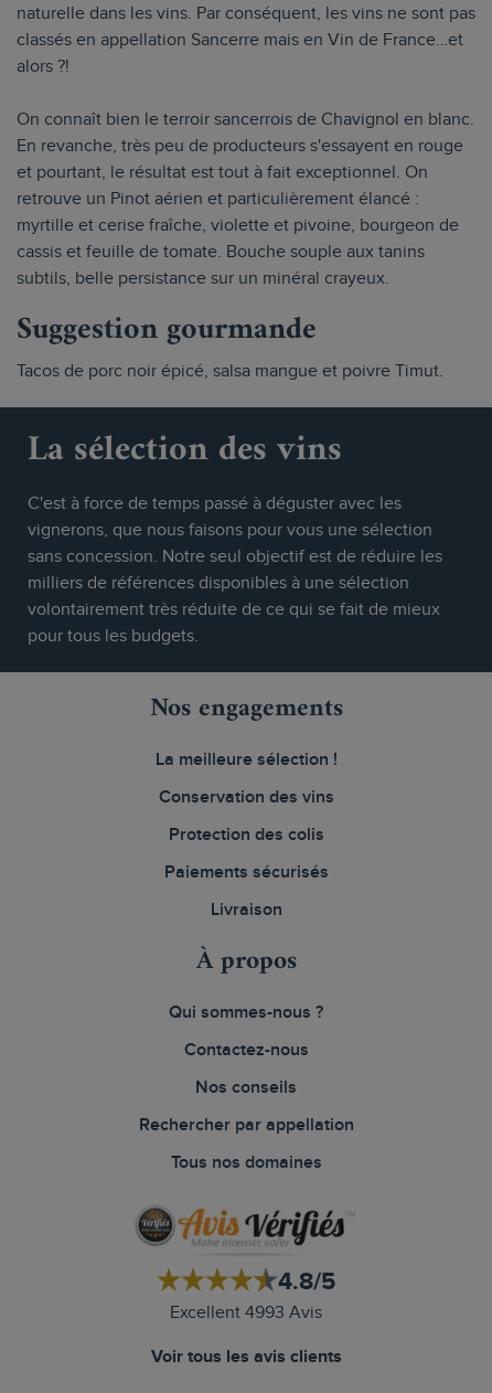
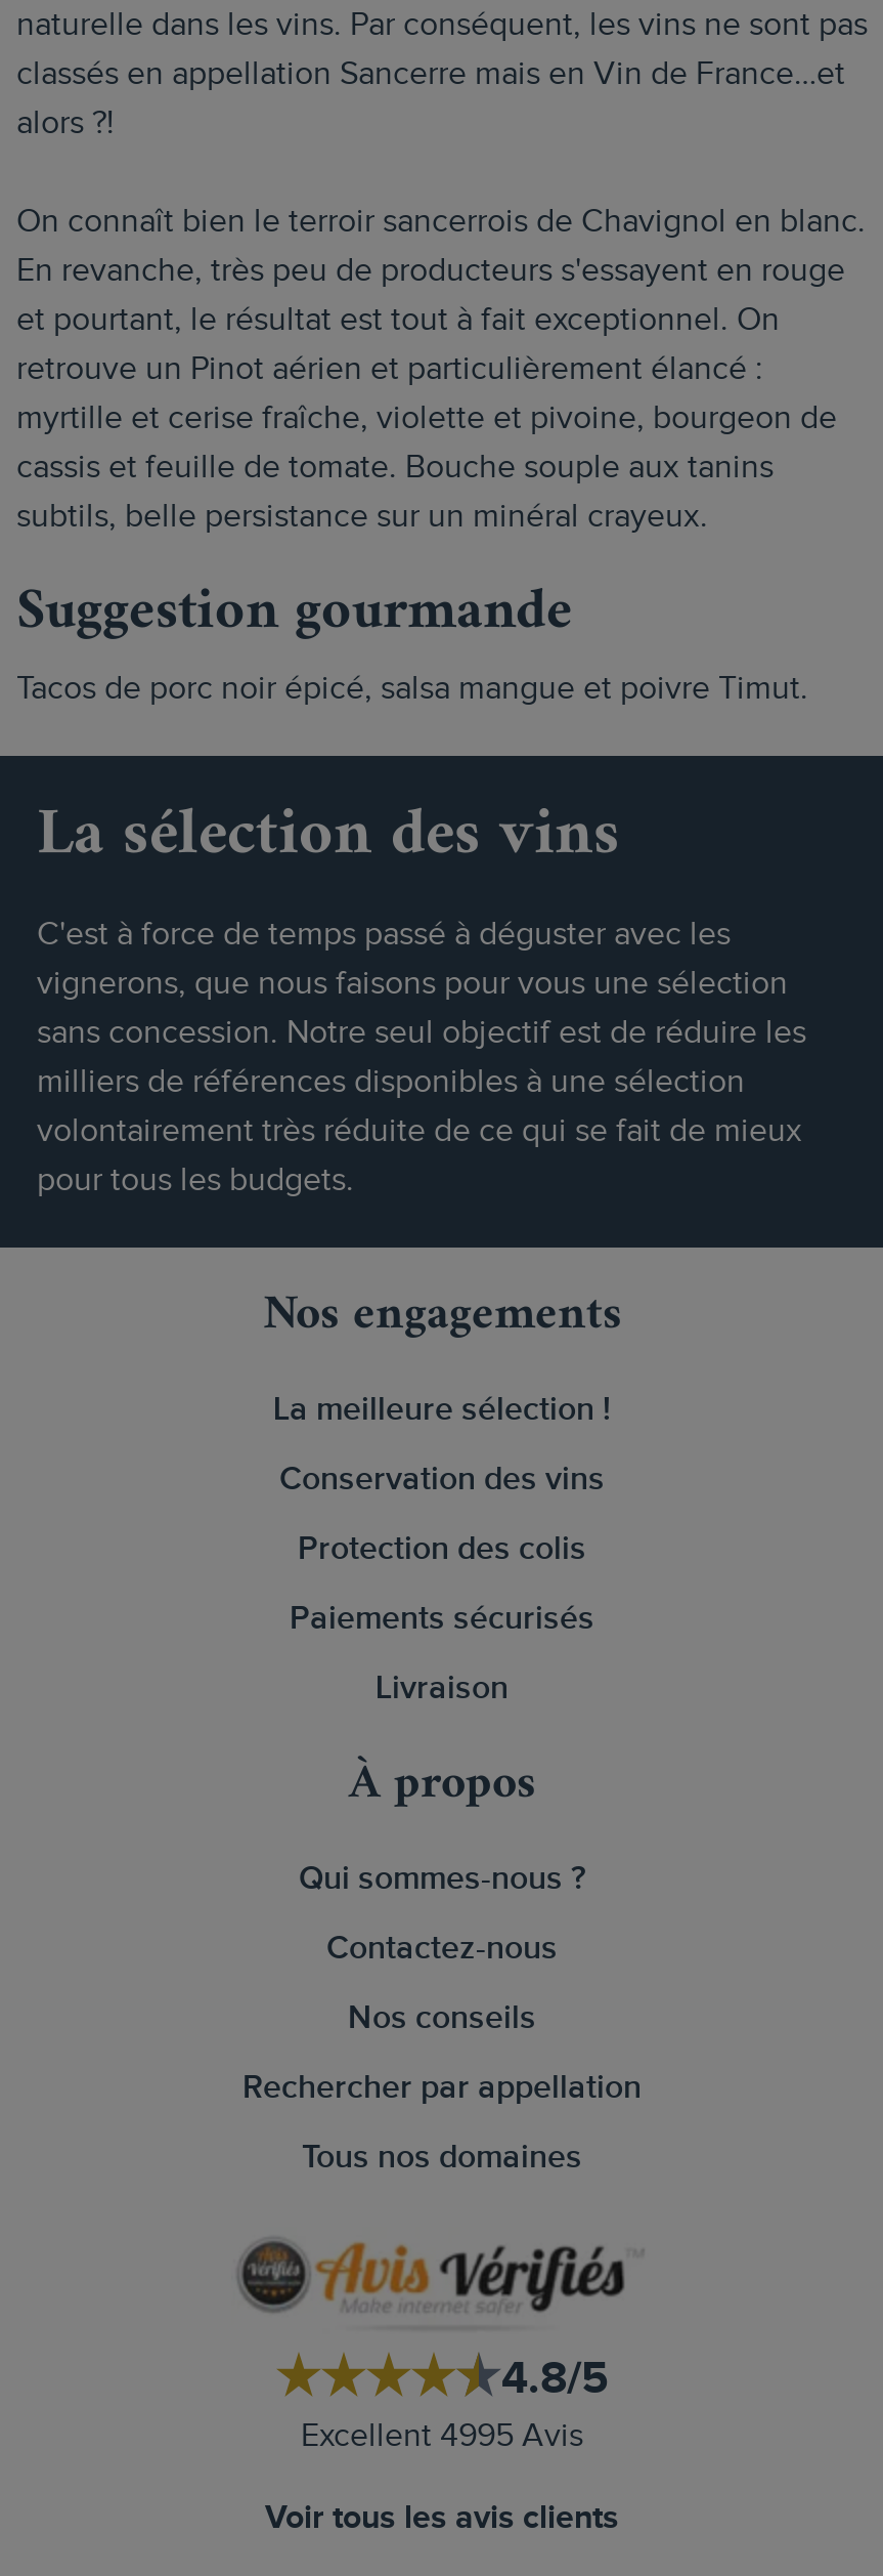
[170,1302,322,1323] Excellent 4993 Avis -> [301,2417,583,2456] Excellent 4995 Avis

